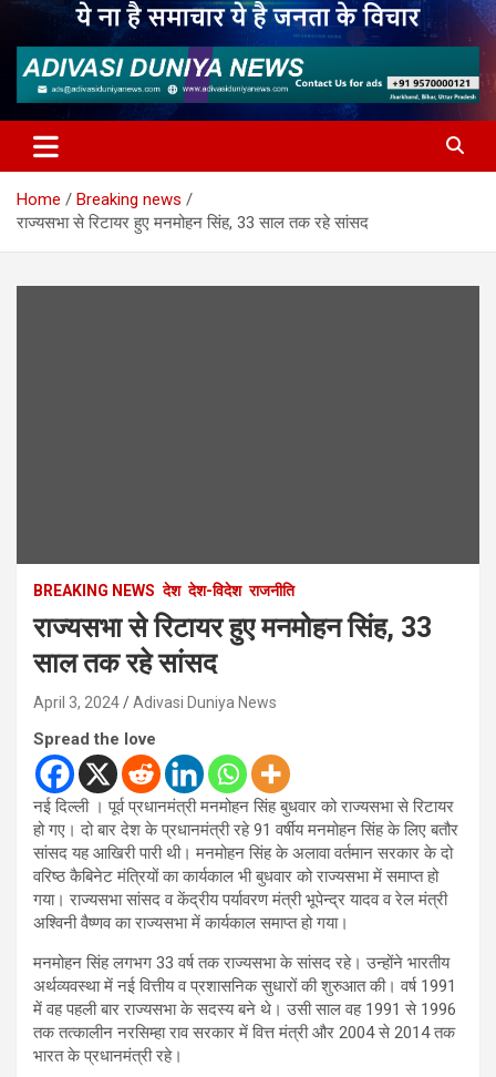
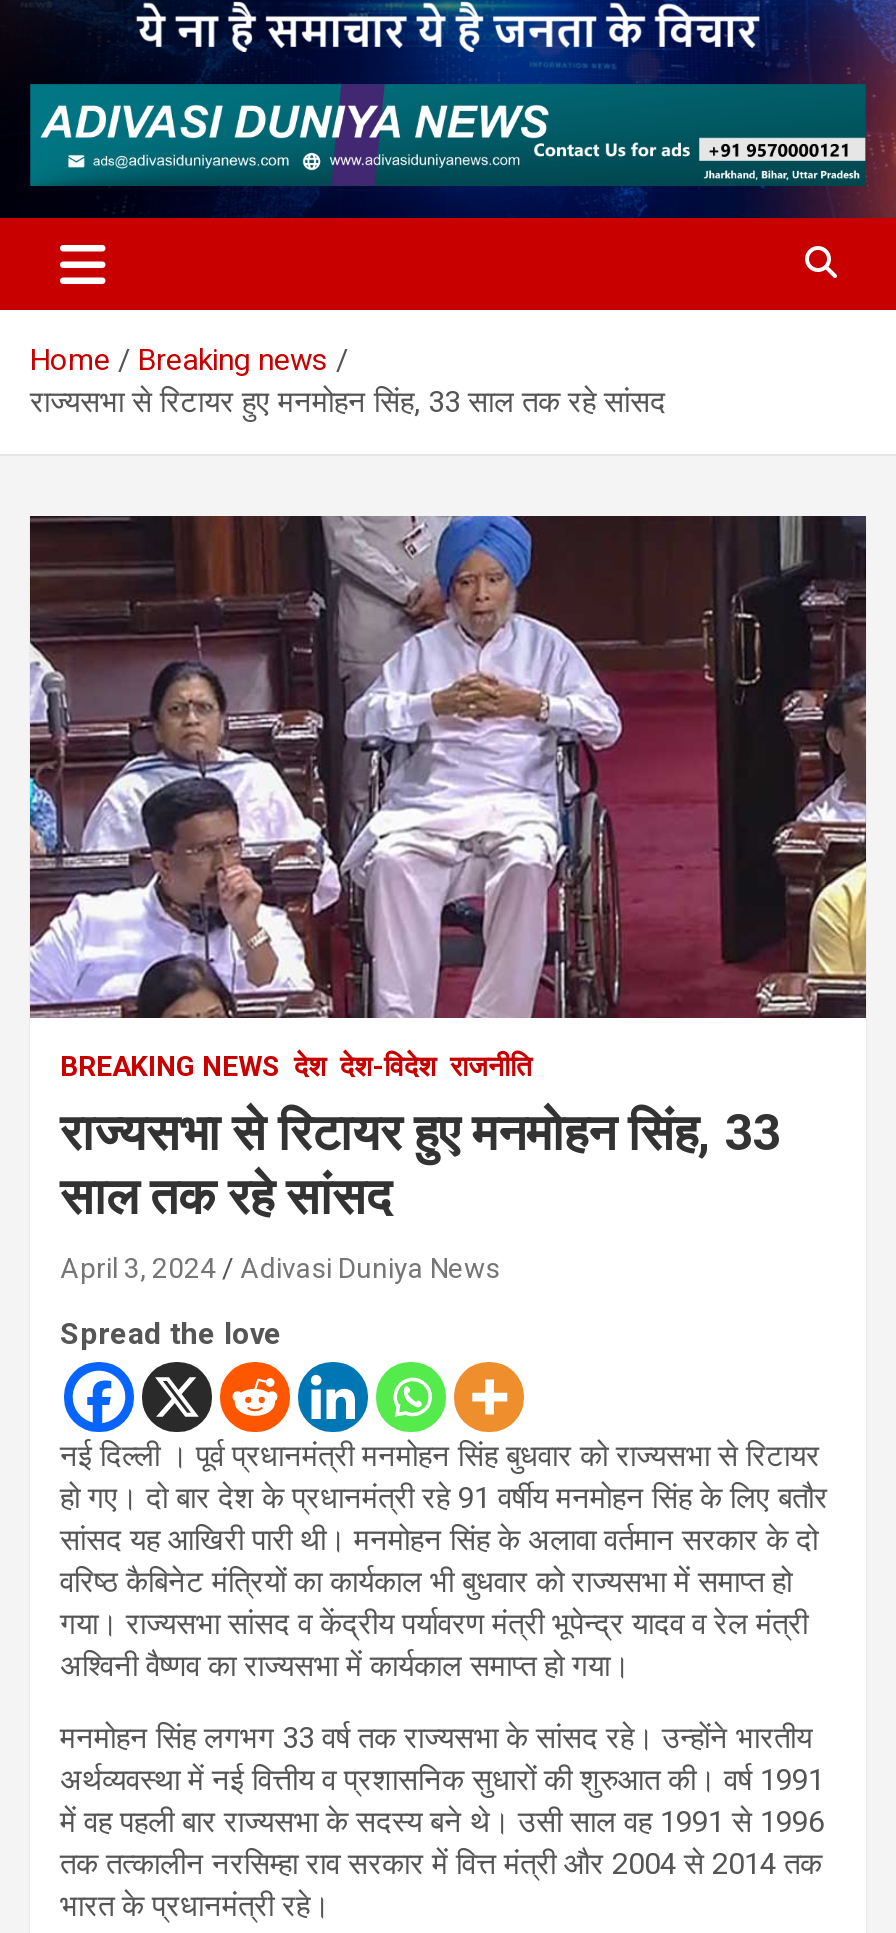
none -> [28,514,868,1018] [image]

